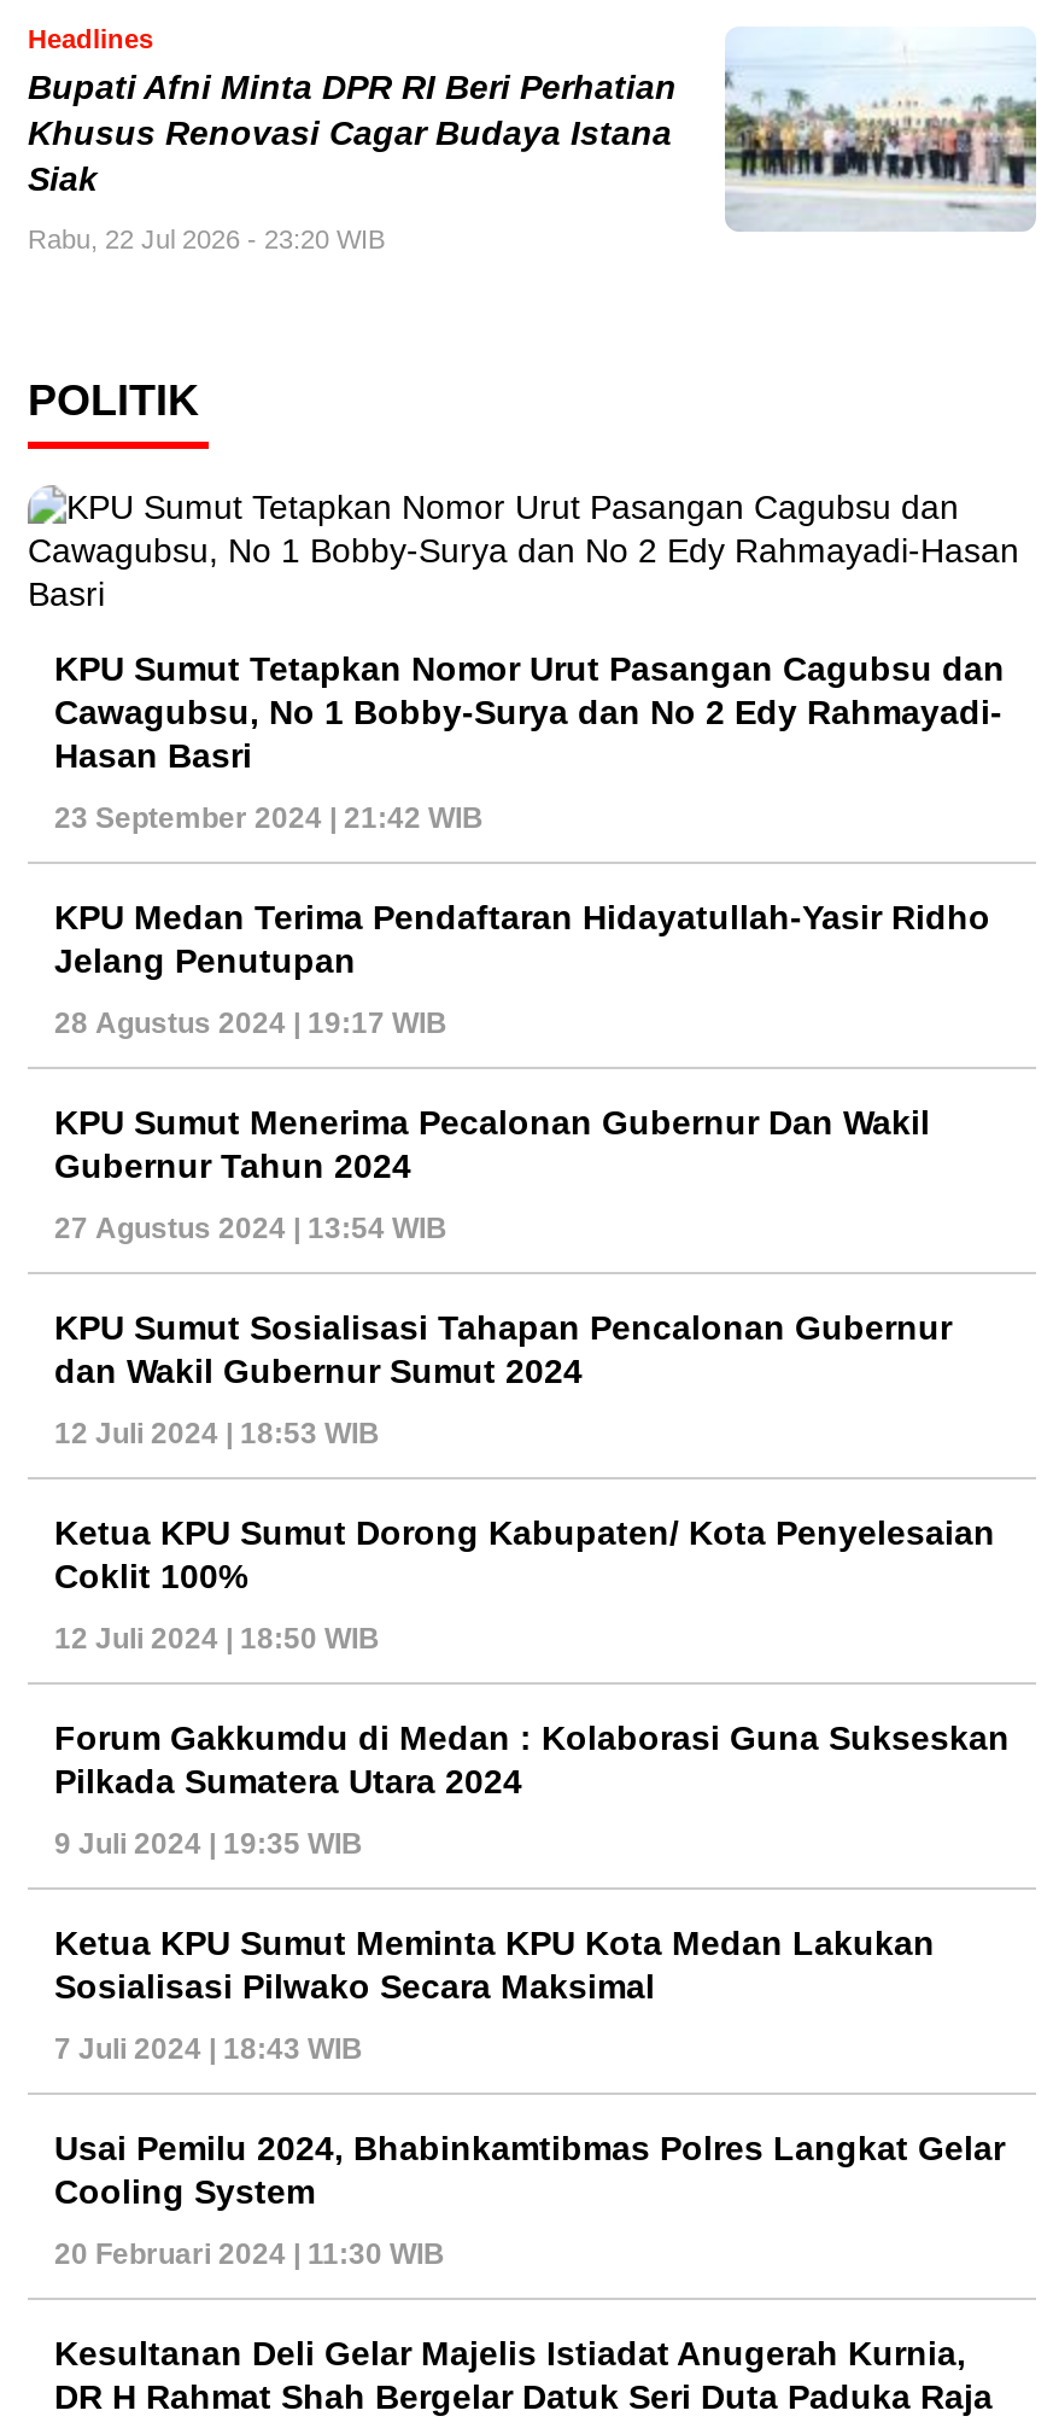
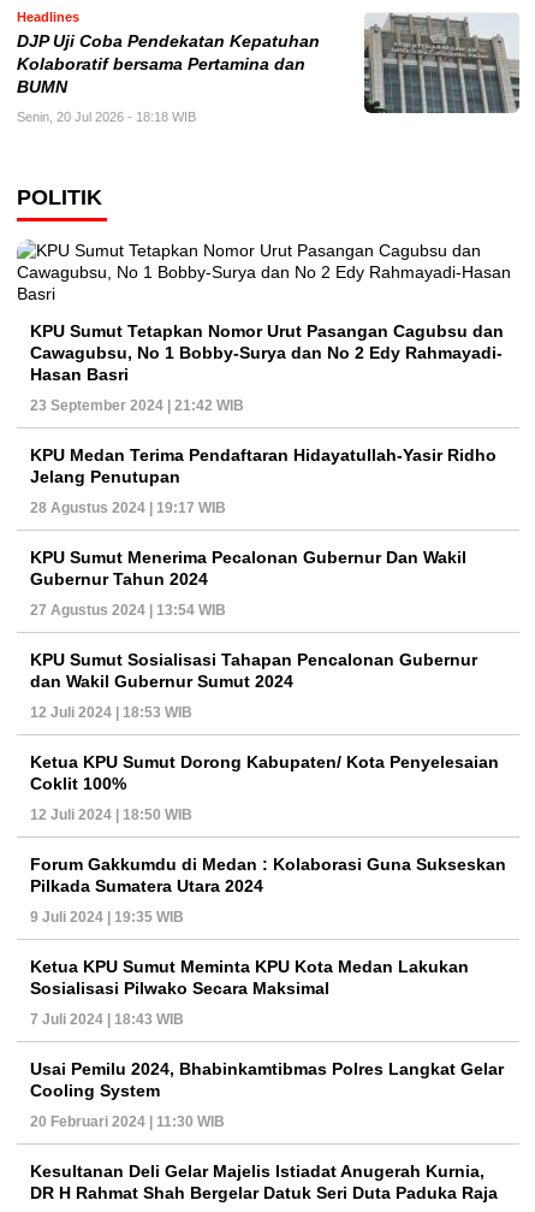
[28,31,1039,232] [image] | Bupati Afni Minta DPR RI Beri Perhatian | Khusus Renovasi Cagar Budaya Istana | Siak -> [17,12,521,114] [image] | DJP Uji Coba Pendekatan Kepatuhan | Kolaboratif bersama Pertamina dan | BUMN
[28,225,385,254] Rabu, 22 Jul 2026 - 23:20 WIB -> [17,110,196,124] Senin, 20 Jul 2026 - 18:18 WIB

